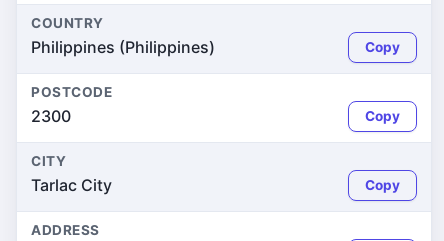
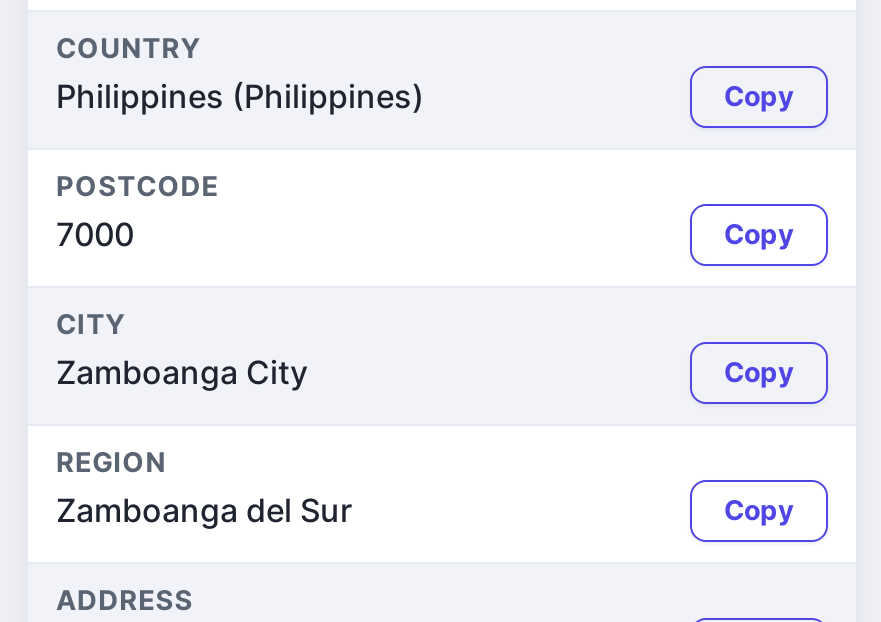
[31,106,71,126] 2300 -> [56,214,134,254] 7000
[31,175,112,195] Tarlac City -> [56,352,794,530] Zamboanga City | Copy | REGION | Zamboanga del Sur

